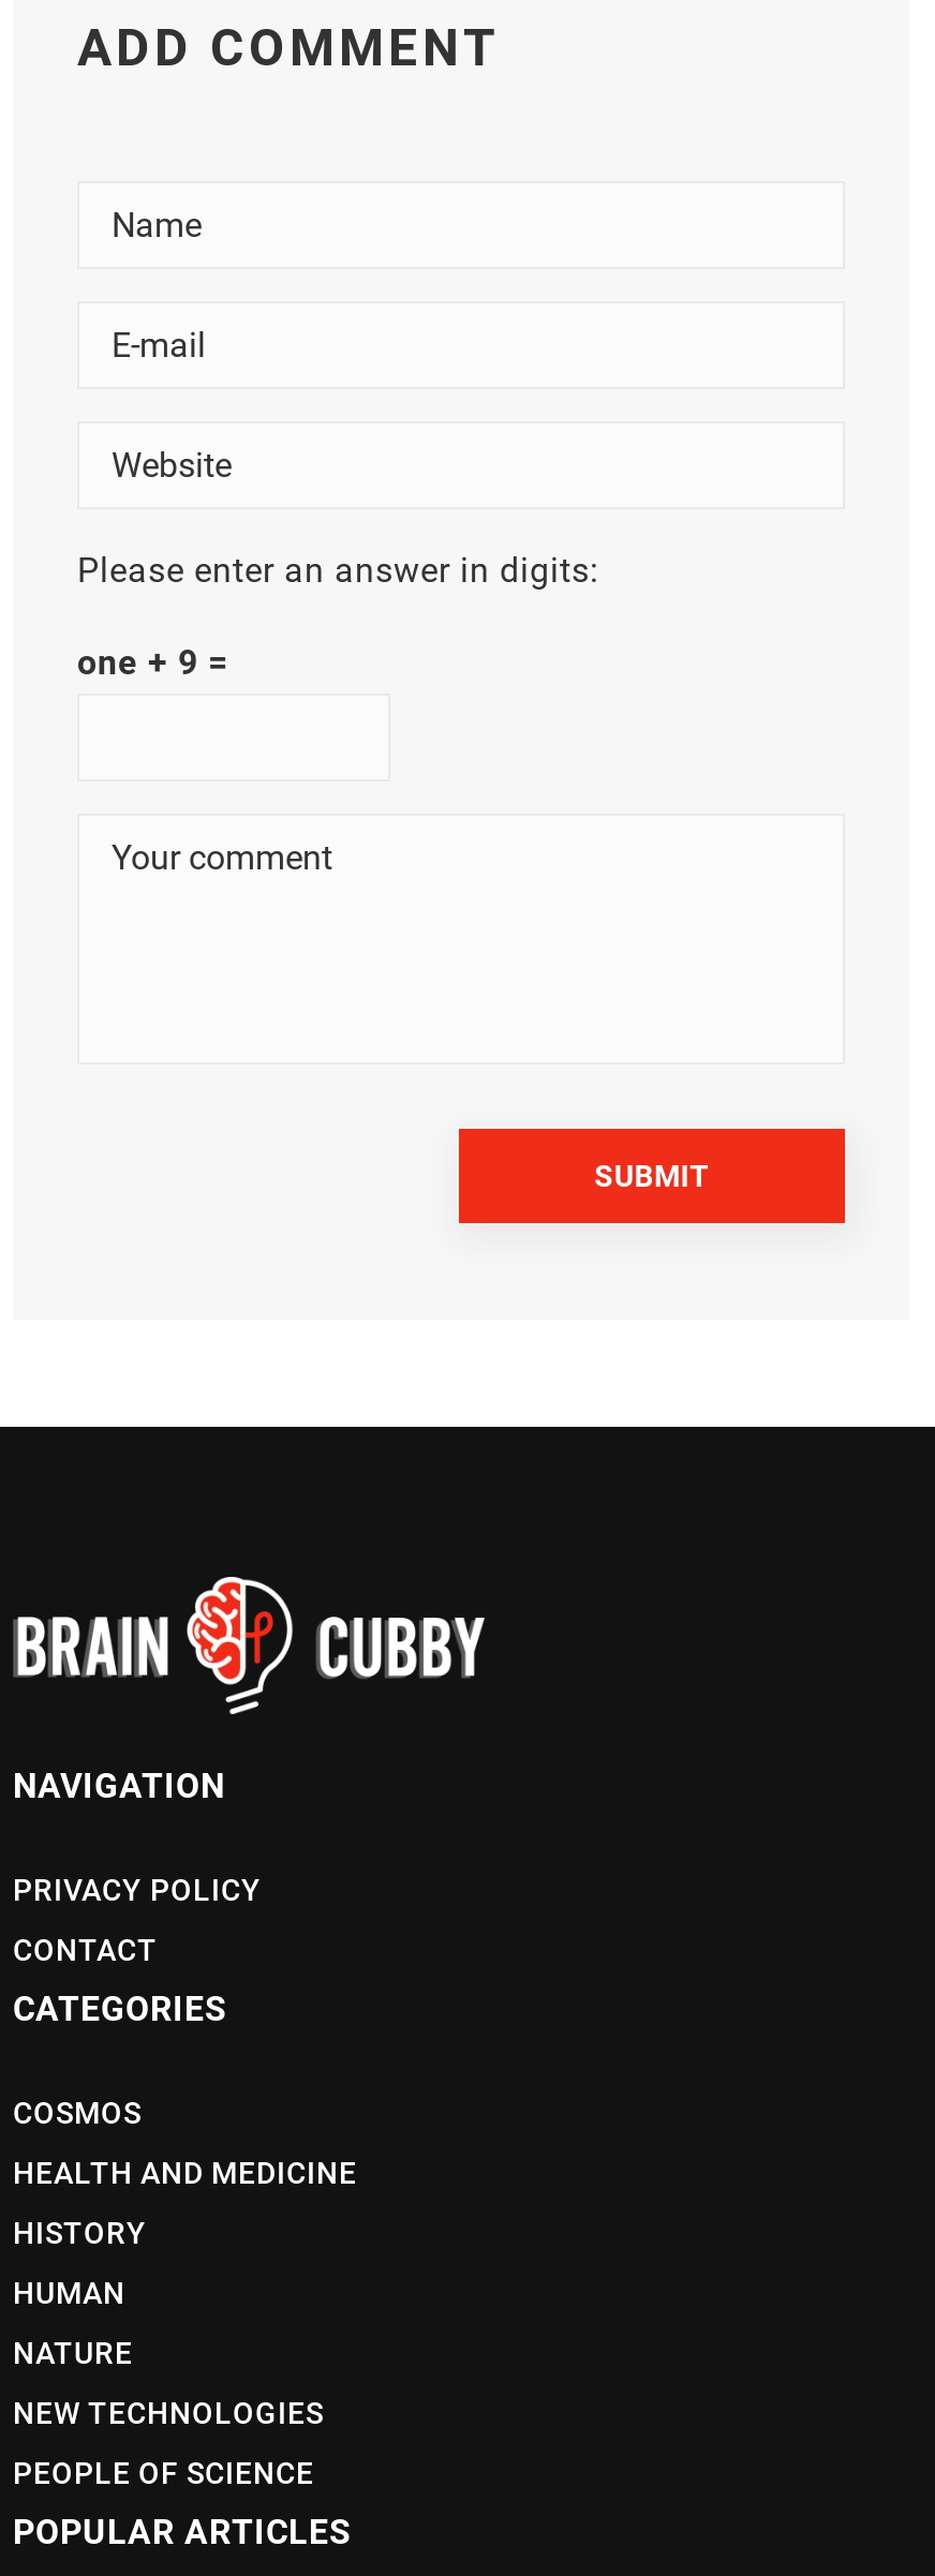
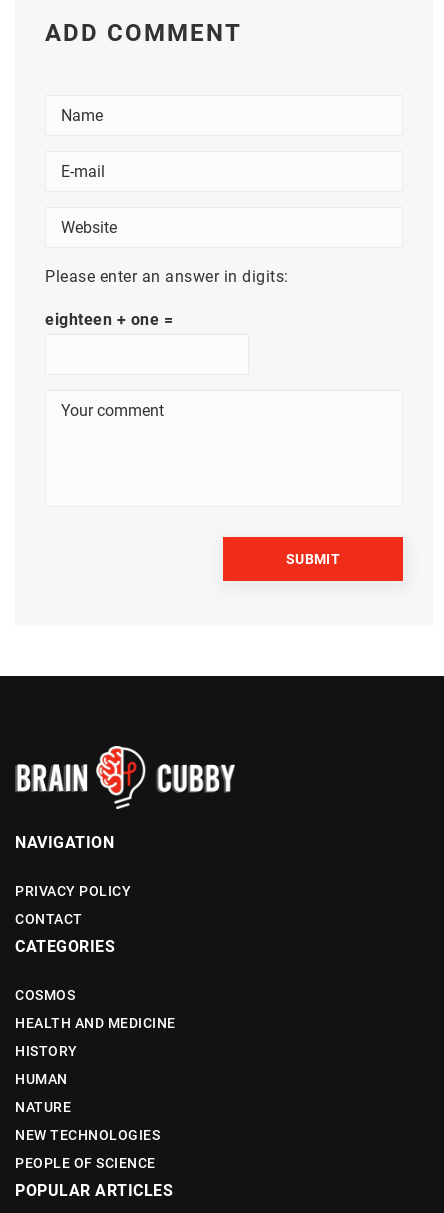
[77,641,228,682] one + 9 = -> [45,310,173,329] eighteen + one =

